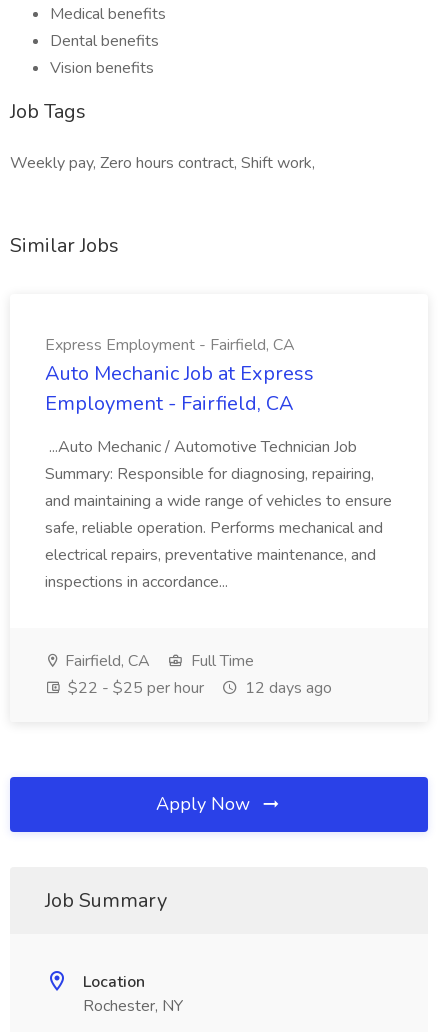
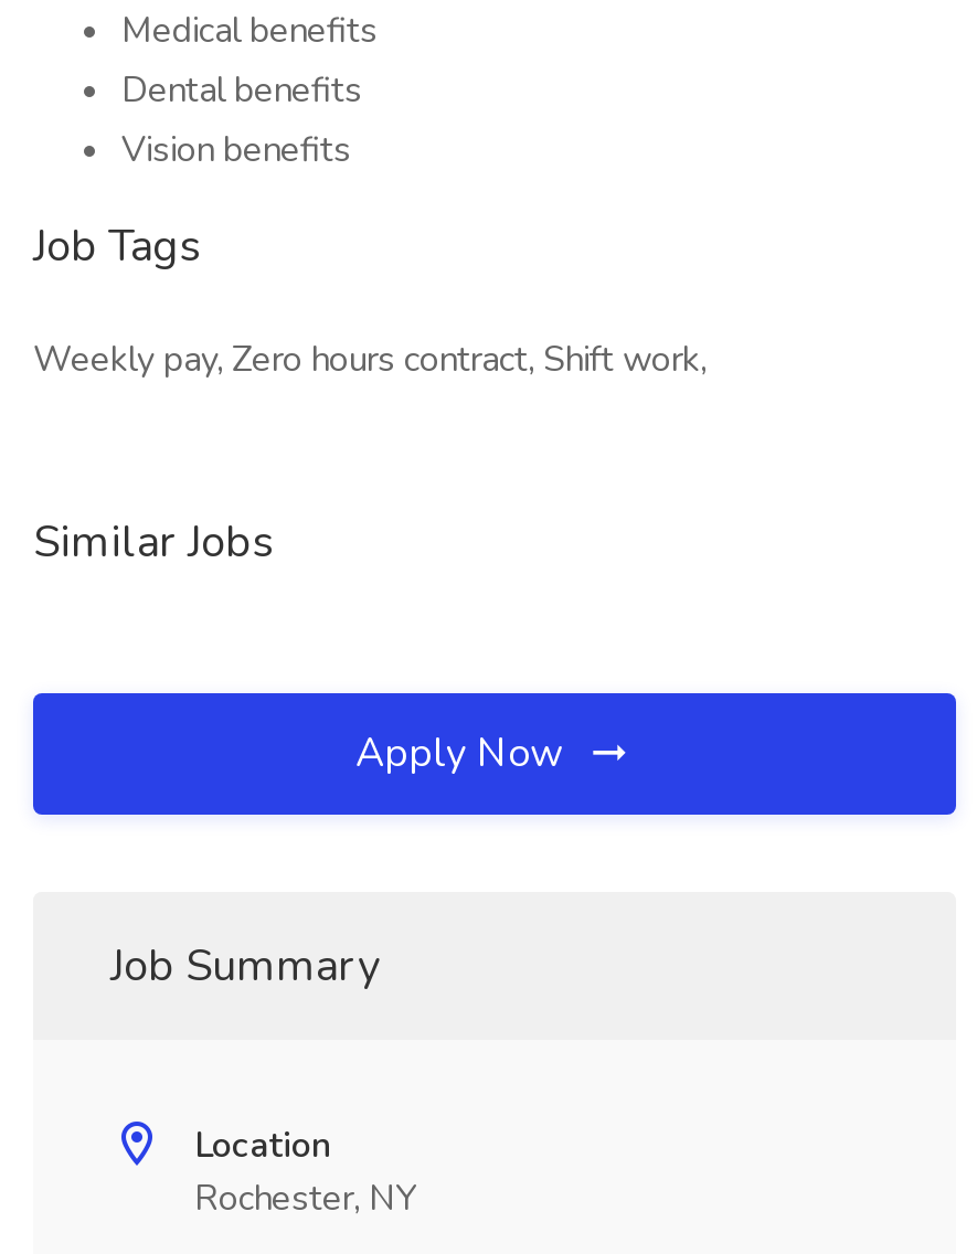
[45,334,392,593] Express Employment - Fairfield, CA | Auto Mechanic Job at Express | Employment - Fairfield, CA | ...Auto Mechanic / Automotive Technician Job | Summary: Responsible for diagnosing, repairing, | and maintaining a wide range of vehicles to ensure | safe, reliable operation. Performs mechanical and | electrical repairs, preventative maintenance, and | inspections in accordance... -> none
[61,650,332,699] Fairfield, CA | Full Time | $22 - $25 per hour | 12 days ago -> none

